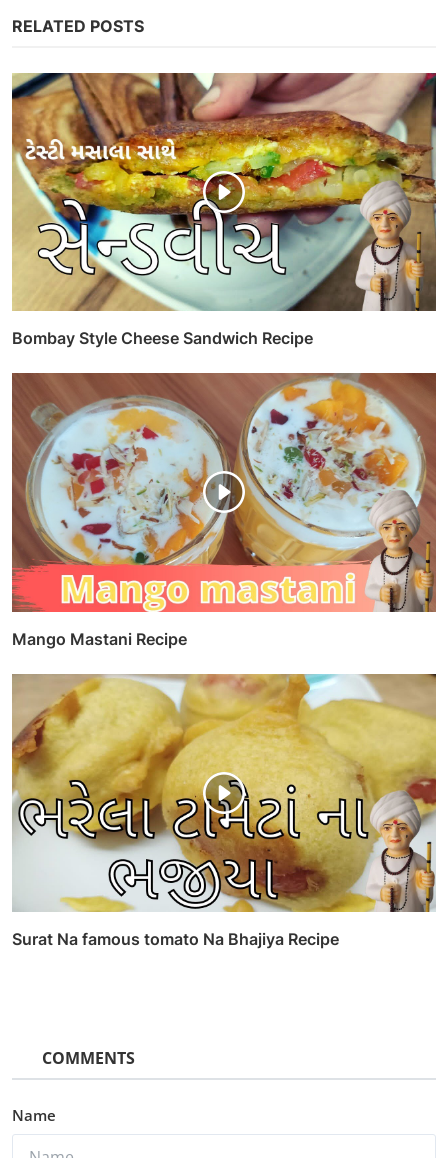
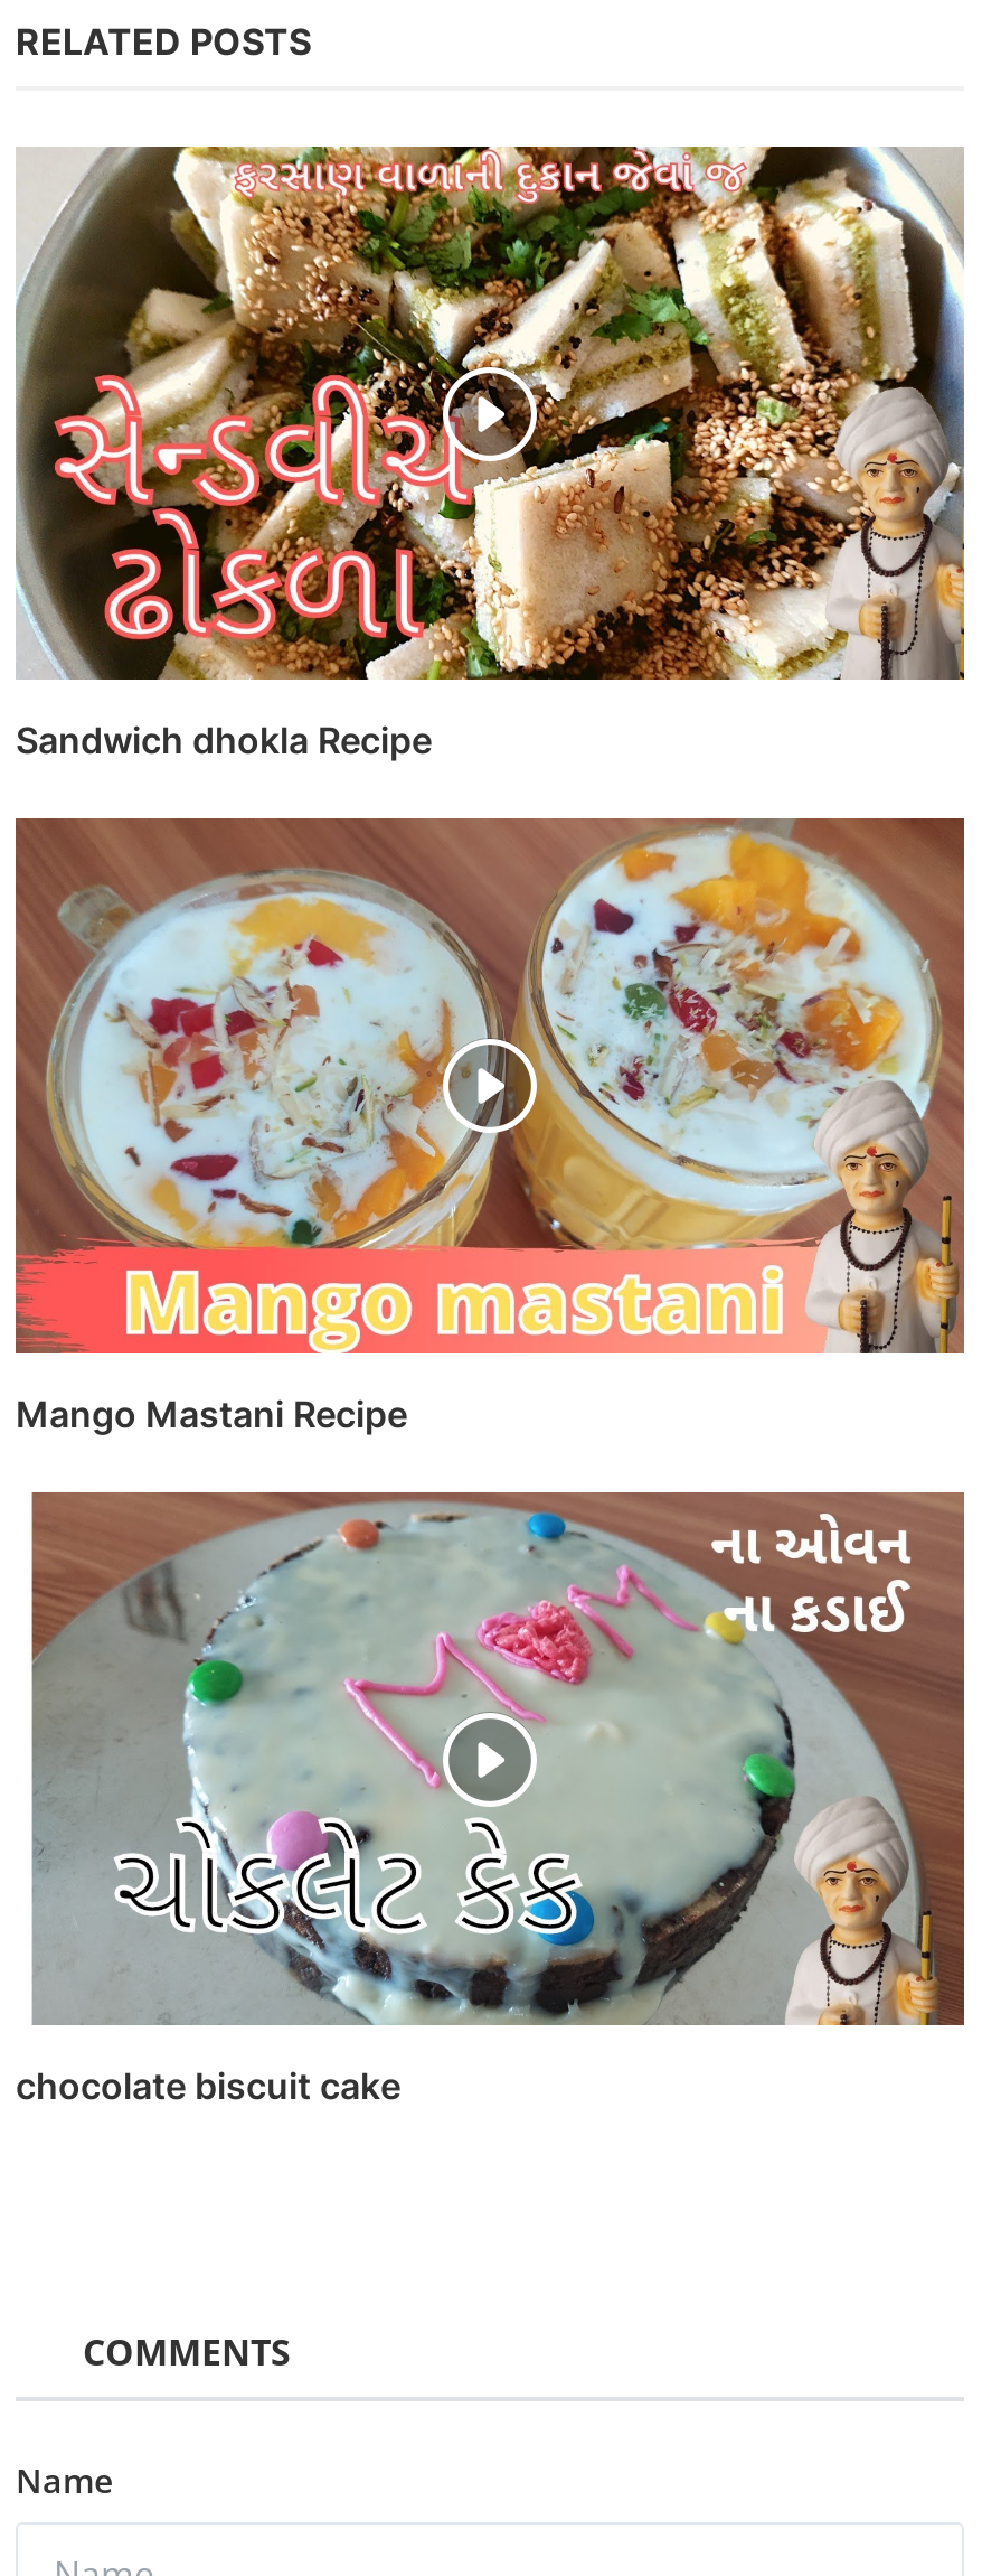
[11,72,437,348] [image] | Bombay Style Cheese Sandwich Recipe -> [16,144,966,763] [image] | Sandwich dhokla Recipe
[11,673,437,949] [image] | Surat Na famous tomato Na Bhajiya Recipe -> [16,1490,966,2108] [image] | chocolate biscuit cake

